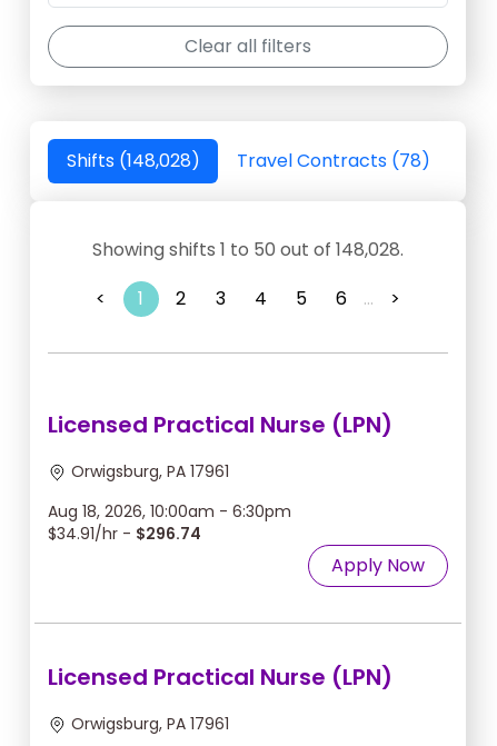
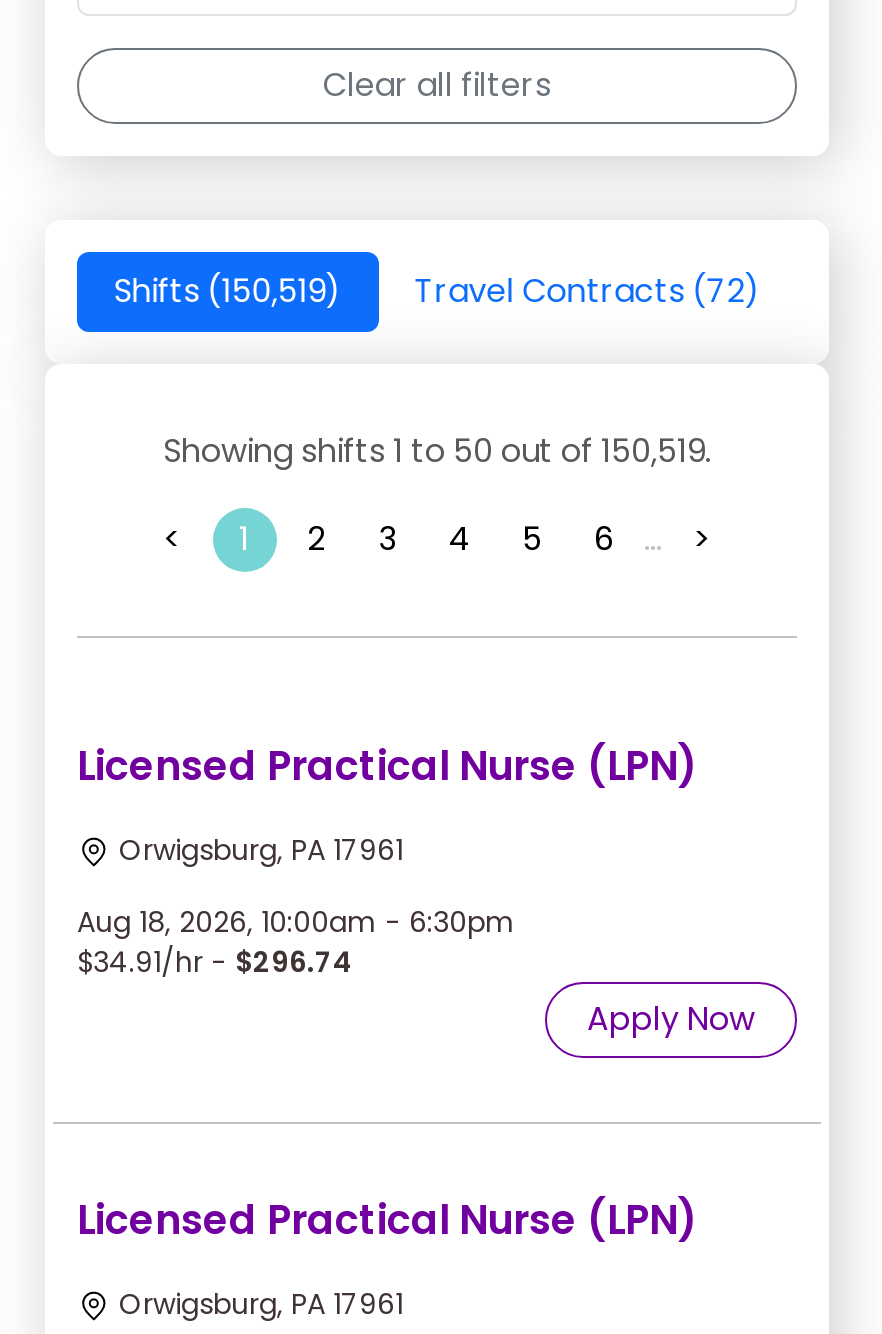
[66,148,200,174] Shifts (148,028) -> [113,268,341,314] Shifts (150,519)
[236,148,430,174] Travel Contracts (78) -> [415,268,761,314] Travel Contracts (72)
[92,237,404,263] Showing shifts 1 to 50 out of 148,028. -> [163,428,711,474] Showing shifts 1 to 50 out of 150,519.

